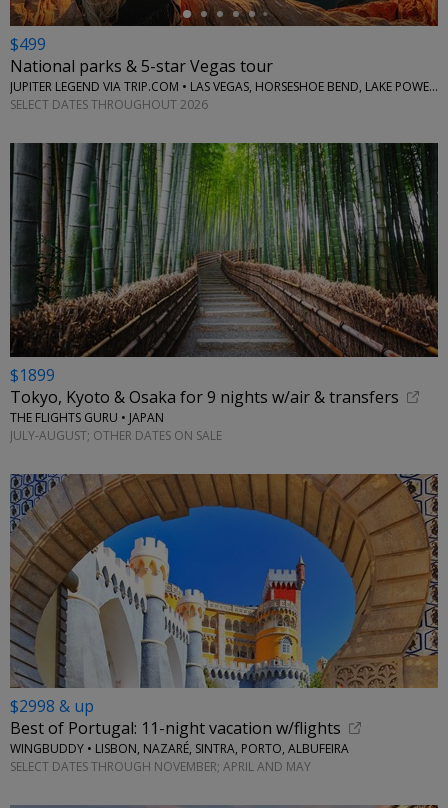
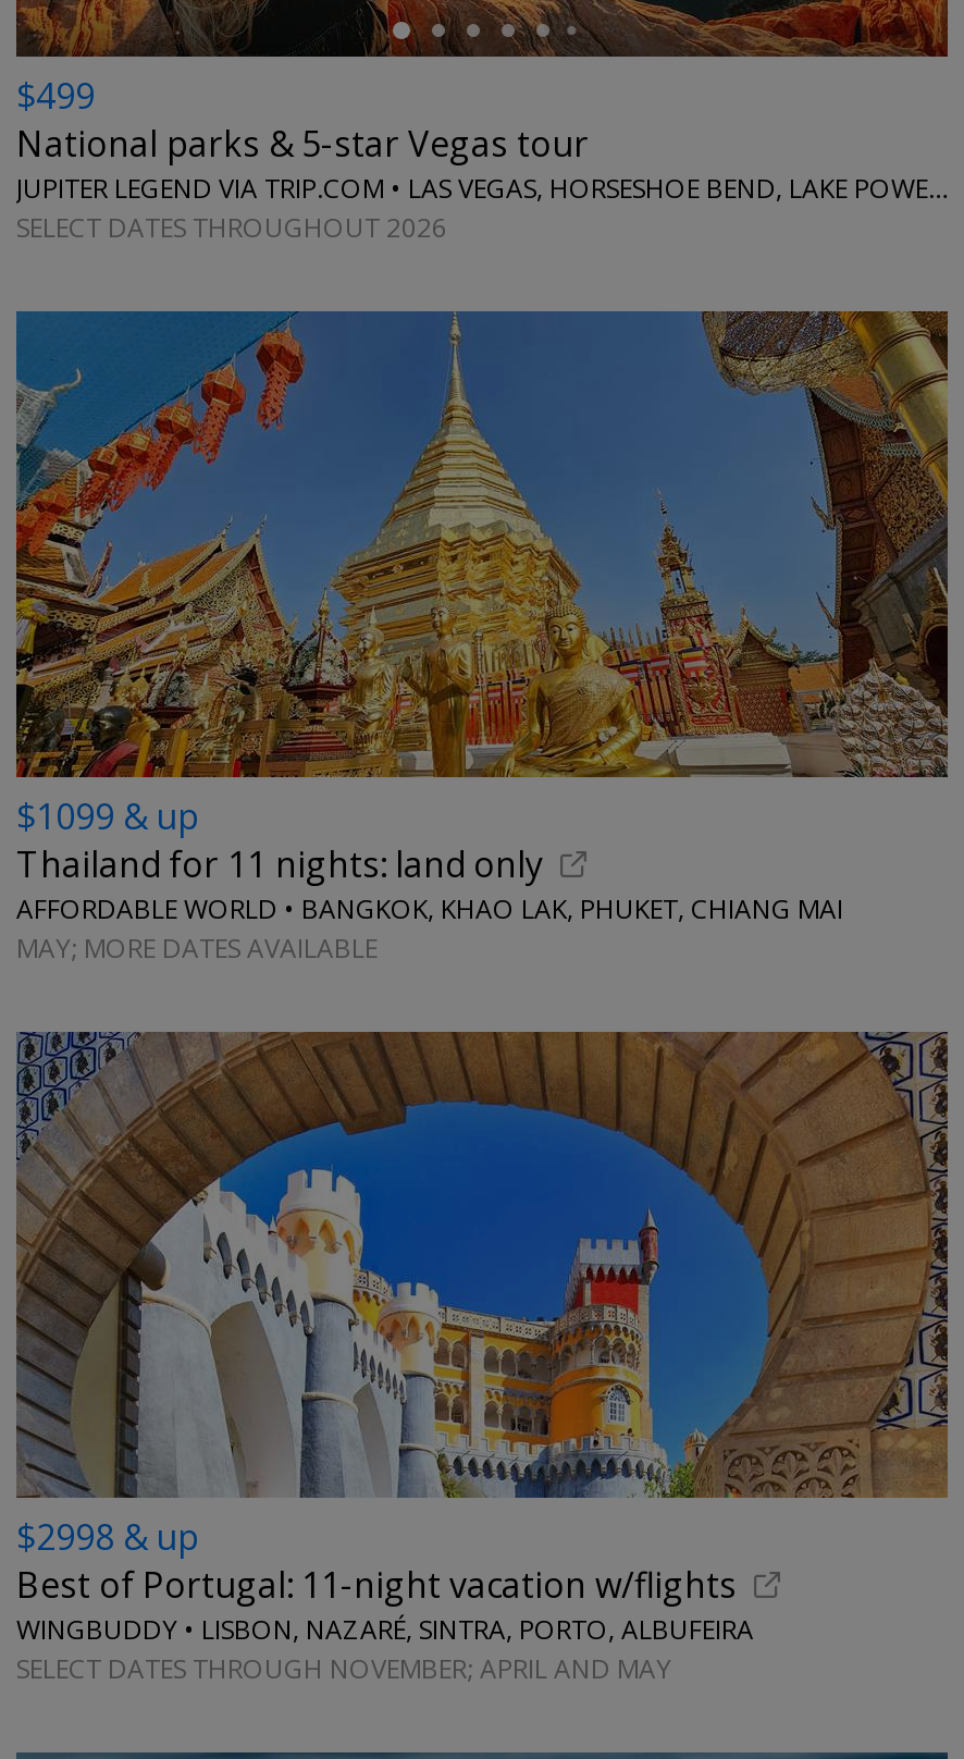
[9,142,439,444] [image] | $1899 | Tokyo, Kyoto & Osaka for 9 nights w/air & transfers | THE FLIGHTS GURU • JAPAN | JULY-AUGUST; OTHER DATES ON SALE -> [14,309,950,966] [image] | $1099 & up | Thailand for 11 nights: land only | AFFORDABLE WORLD • BANGKOK, KHAO LAK, PHUKET, CHIANG MAI | MAY; MORE DATES AVAILABLE

